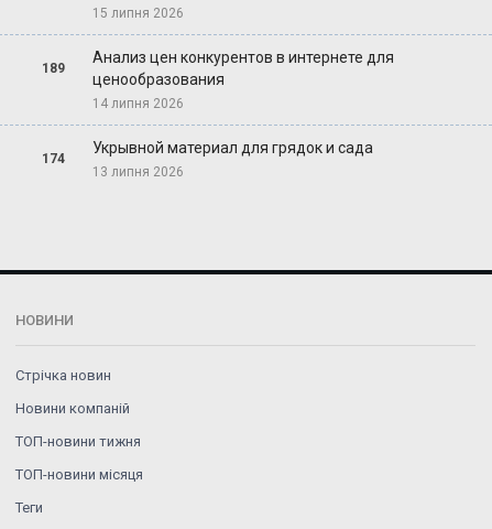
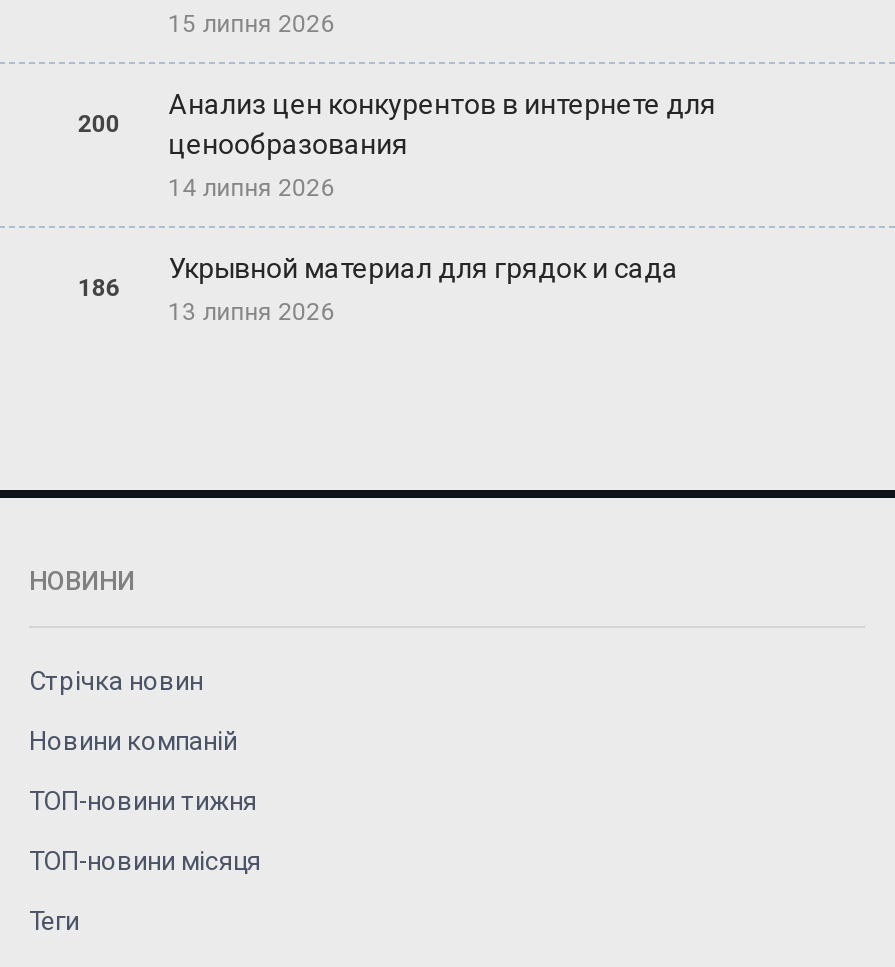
[42,60,65,76] 189 -> [78,109,120,137] 200
[42,151,65,166] 174 -> [78,273,120,301] 186

